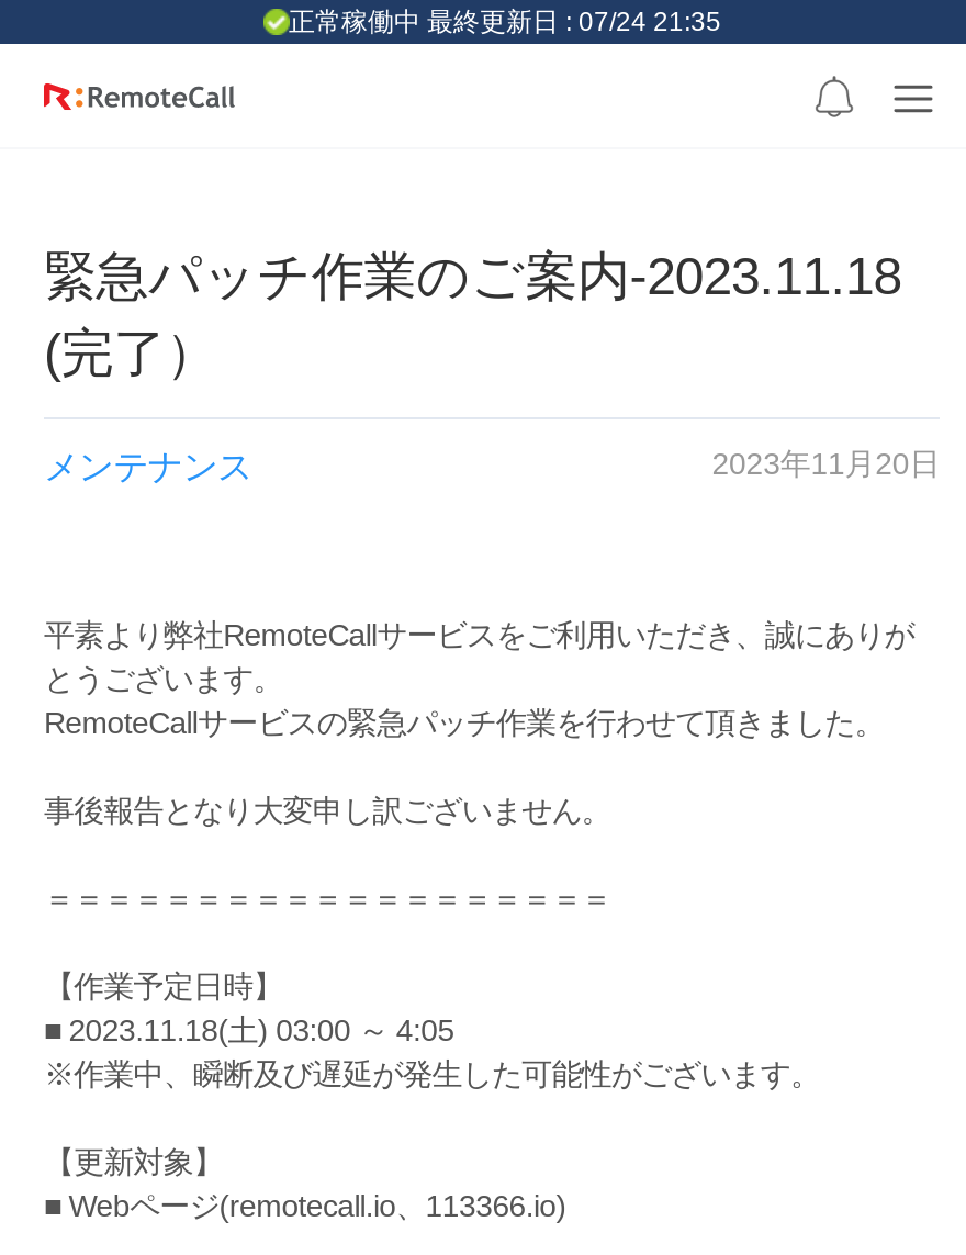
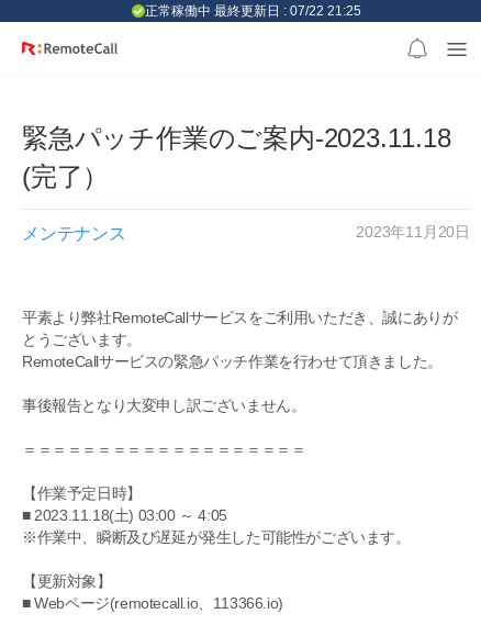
[289,5,721,36] 正常稼働中 最終更新日 : 07/24 21:35 -> [144,3,361,18] 正常稼働中 最終更新日 : 07/22 21:25

